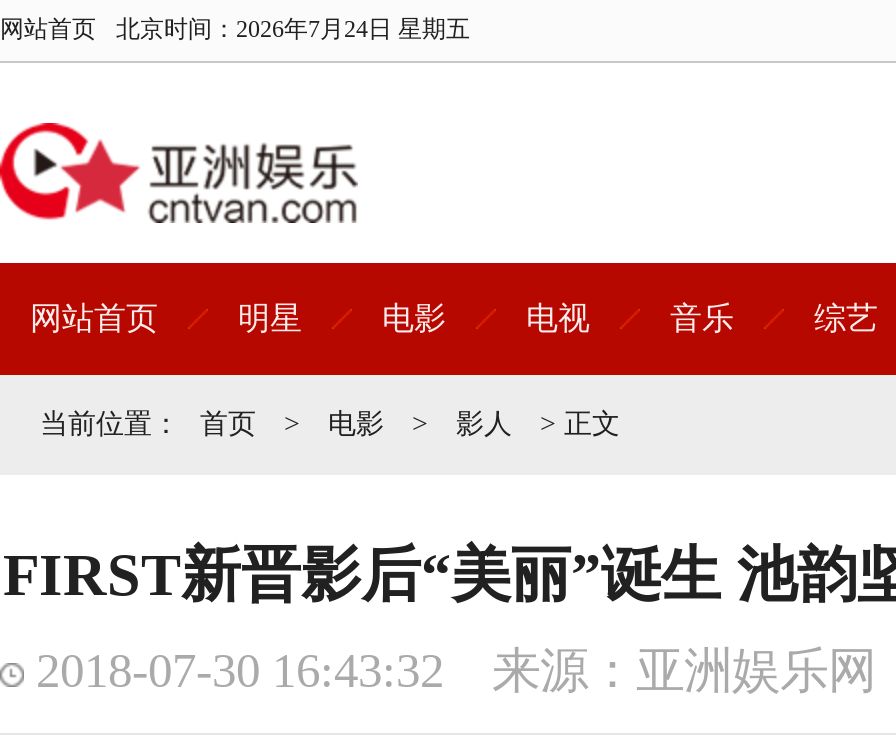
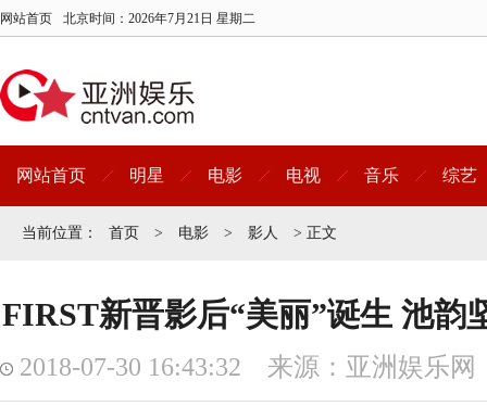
[116,15,470,43] 北京时间：2026年7月24日 星期五 -> [63,11,255,26] 北京时间：2026年7月21日 星期二

